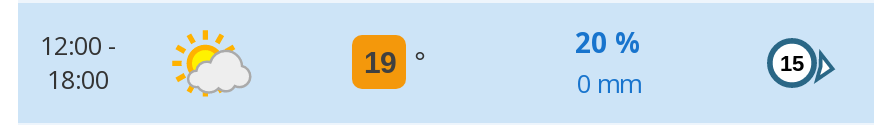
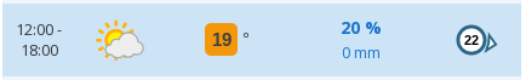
[779,51,803,76] 15 -> [464,32,478,47] 22

